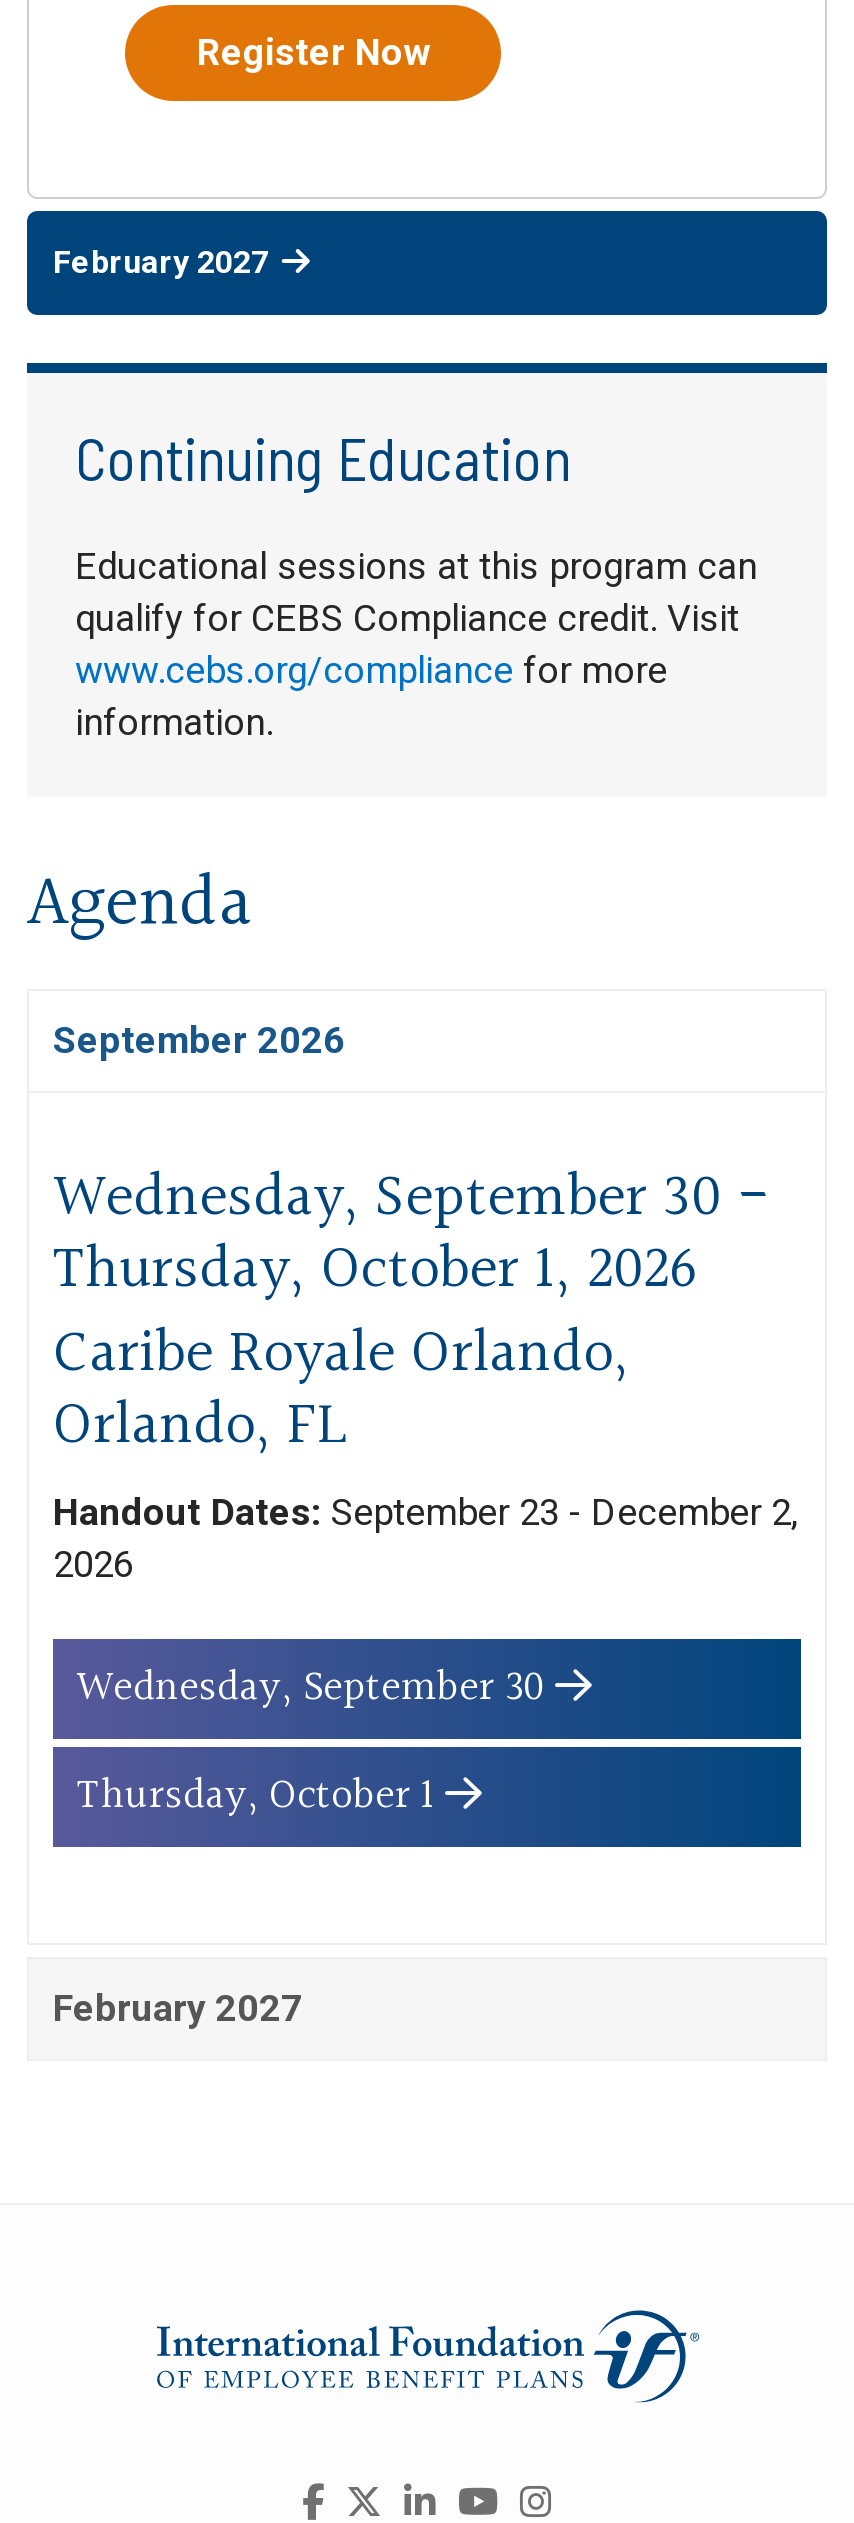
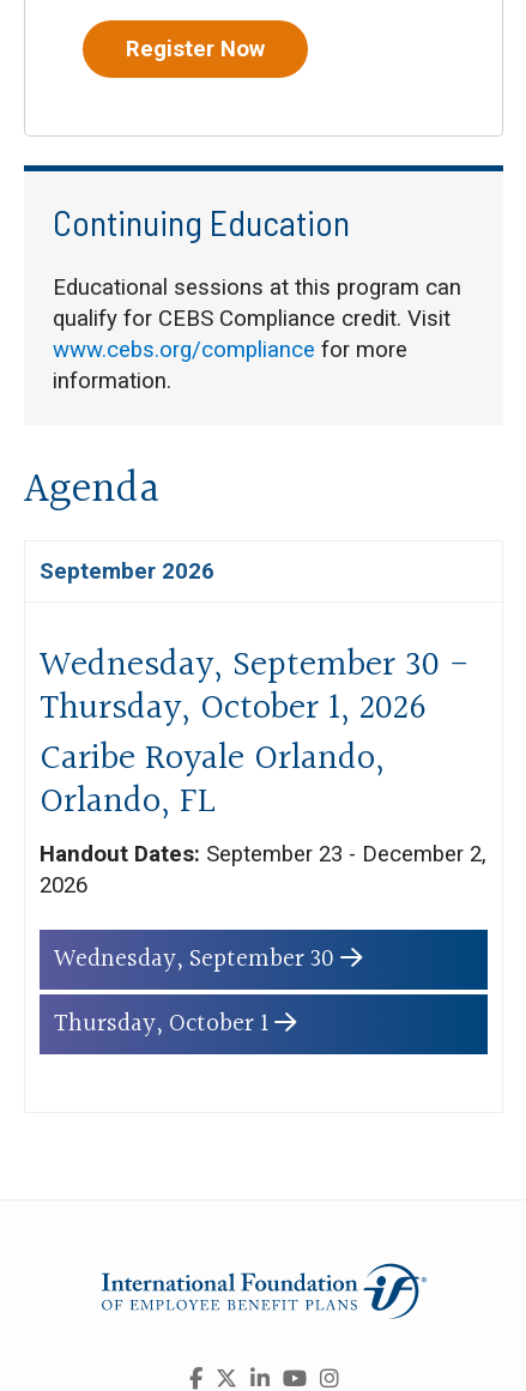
[53,244,269,282] February 2027 -> none
[53,1988,303,2032] February 2027 -> none

